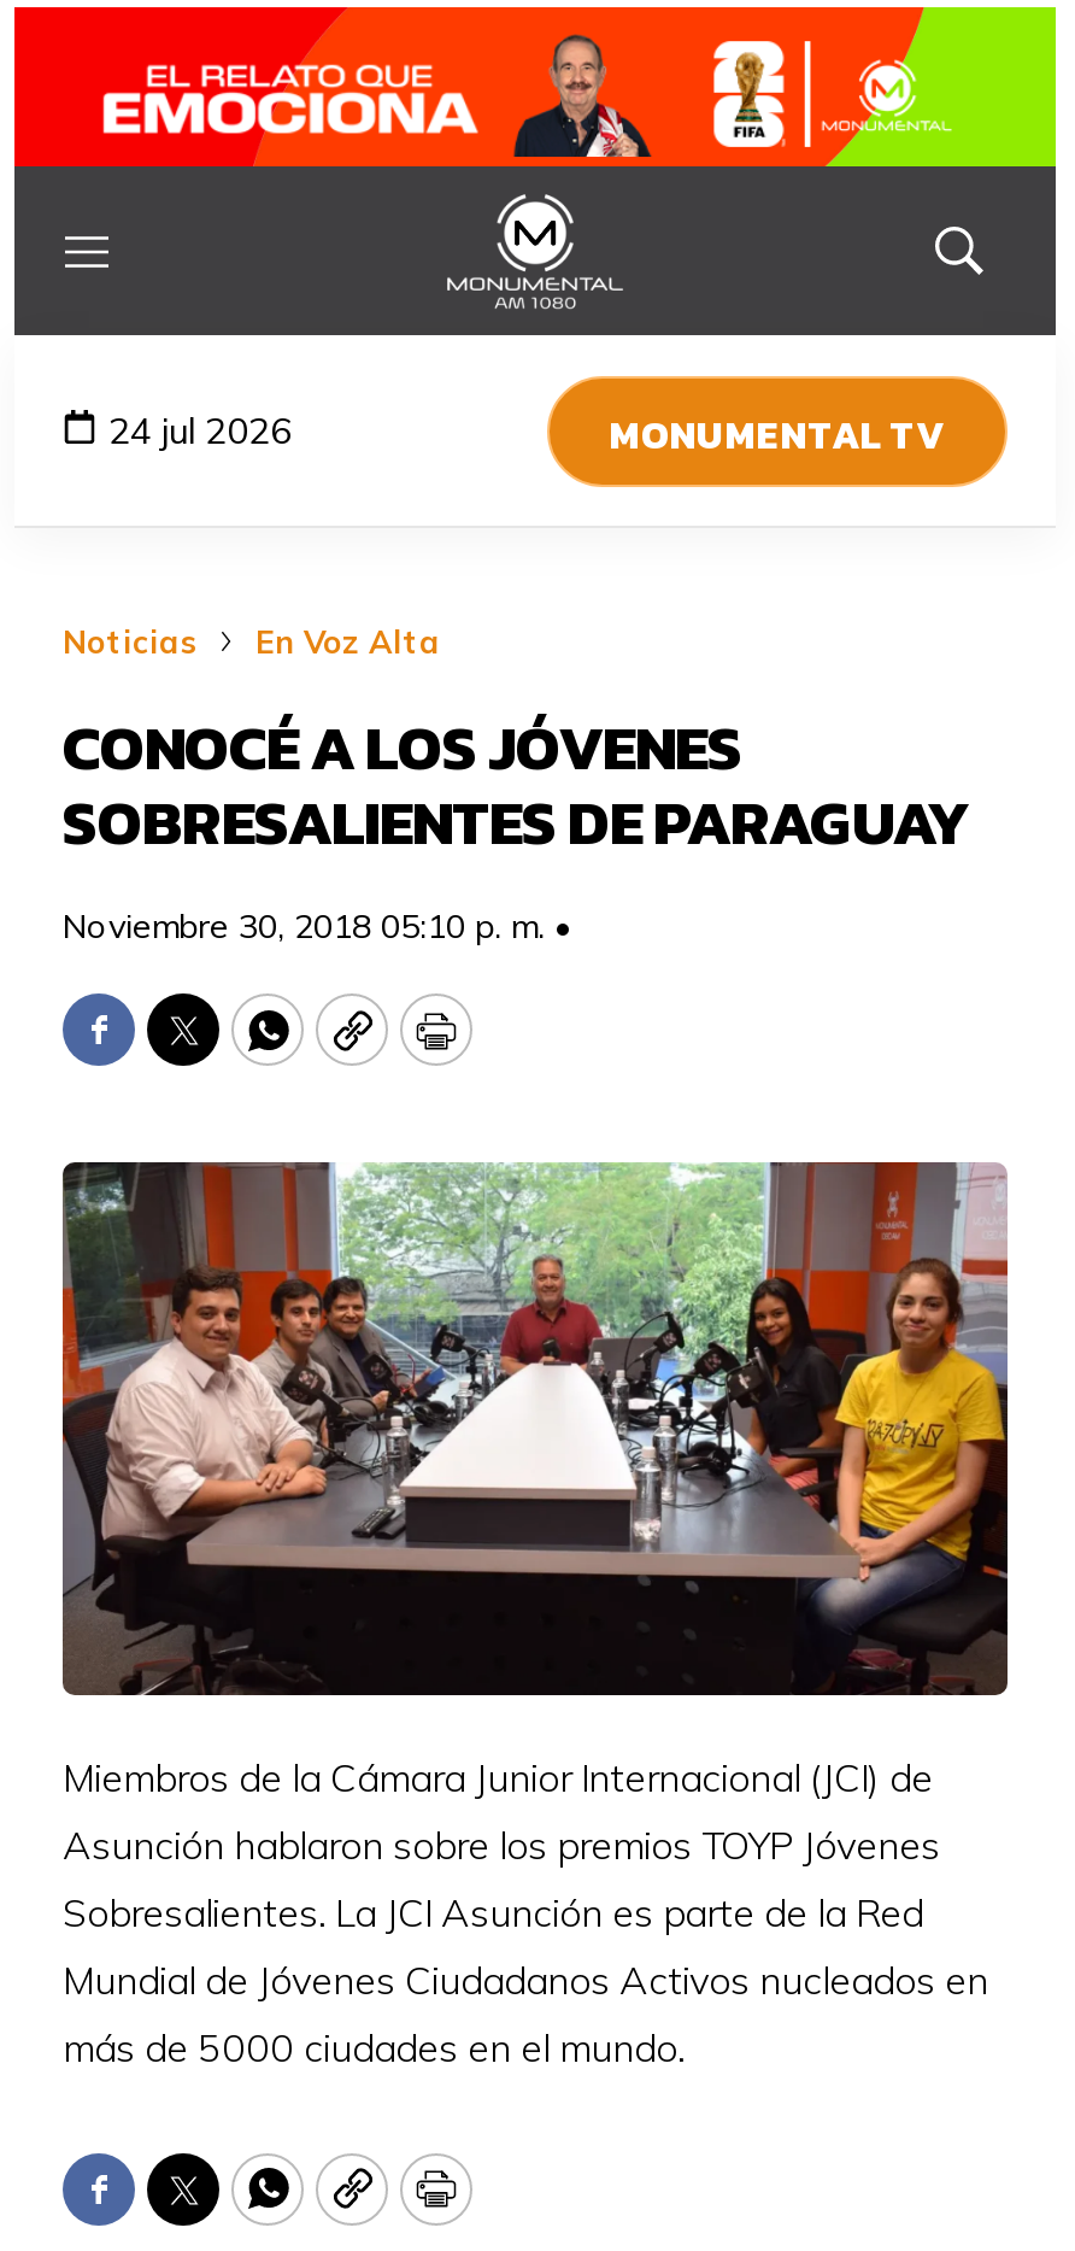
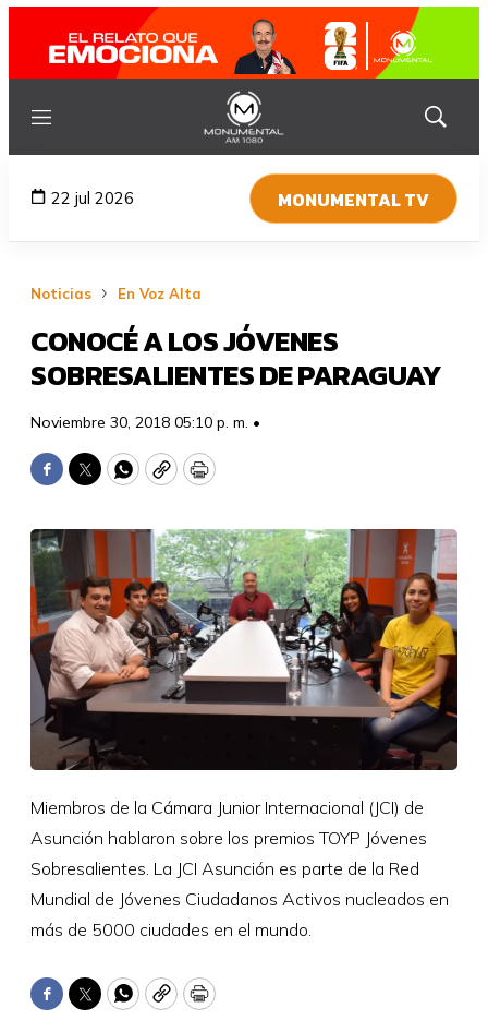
[108,407,292,453] 24 jul 2026 -> [51,187,134,208] 22 jul 2026

